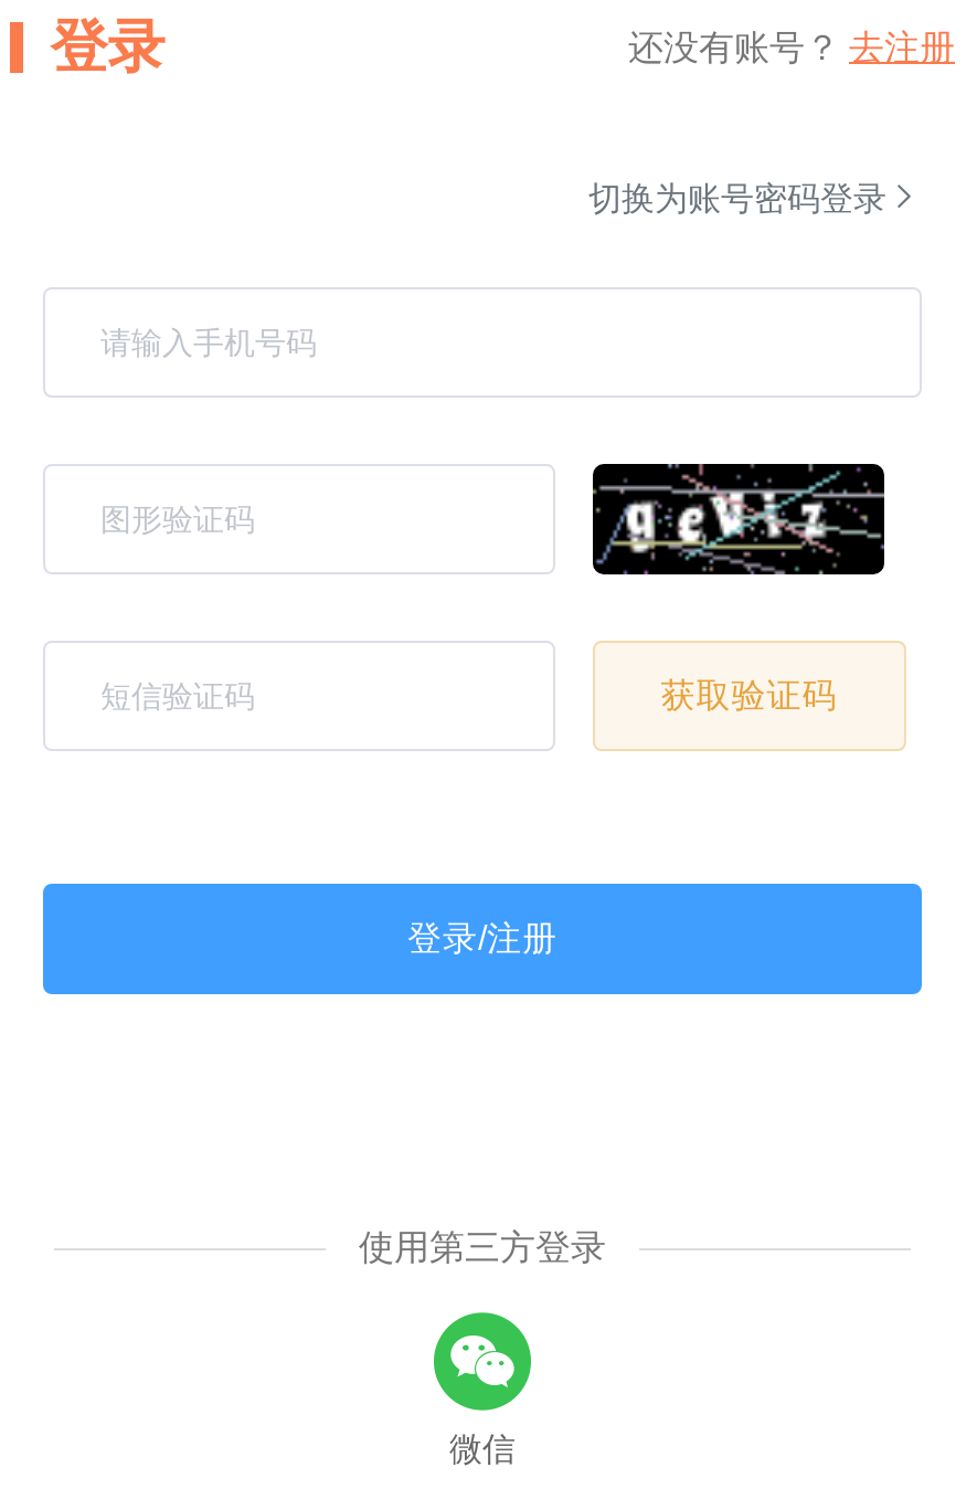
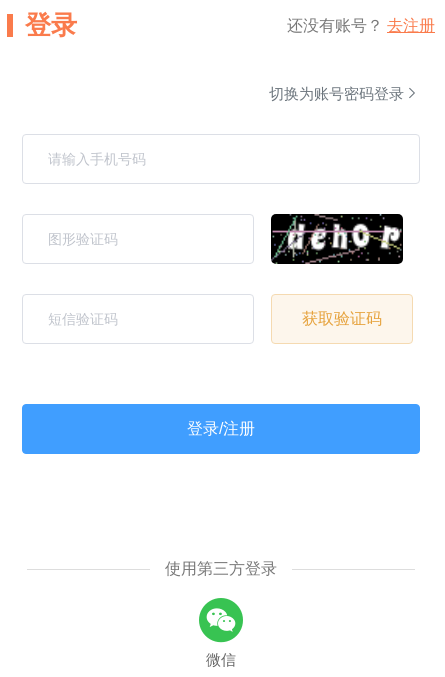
[593,462,884,577] [image] -> [271,213,401,265] [image]

